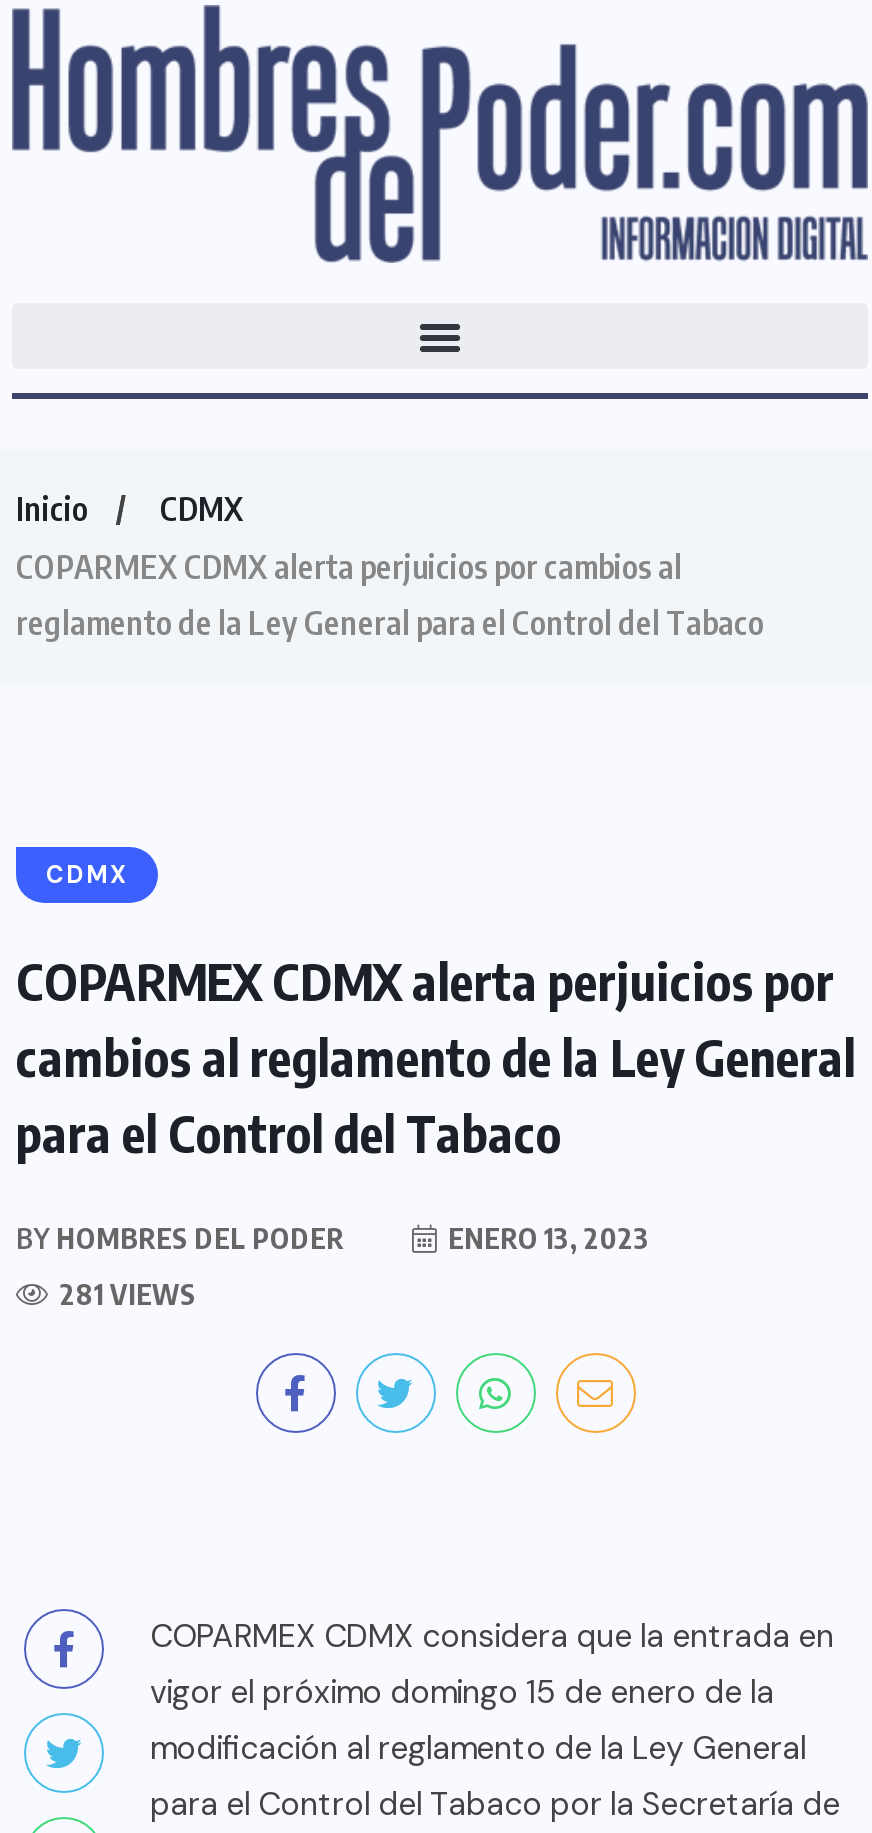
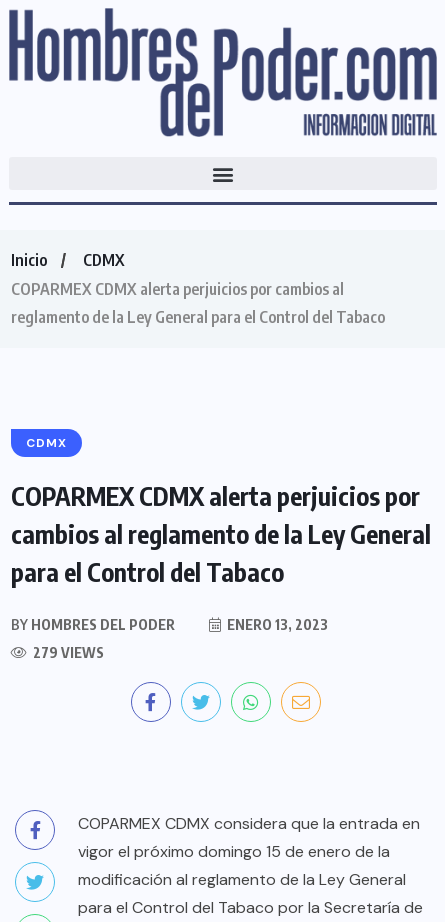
[54,1277,196,1311] 281 VIEWS -> [30,644,104,661] 279 VIEWS

